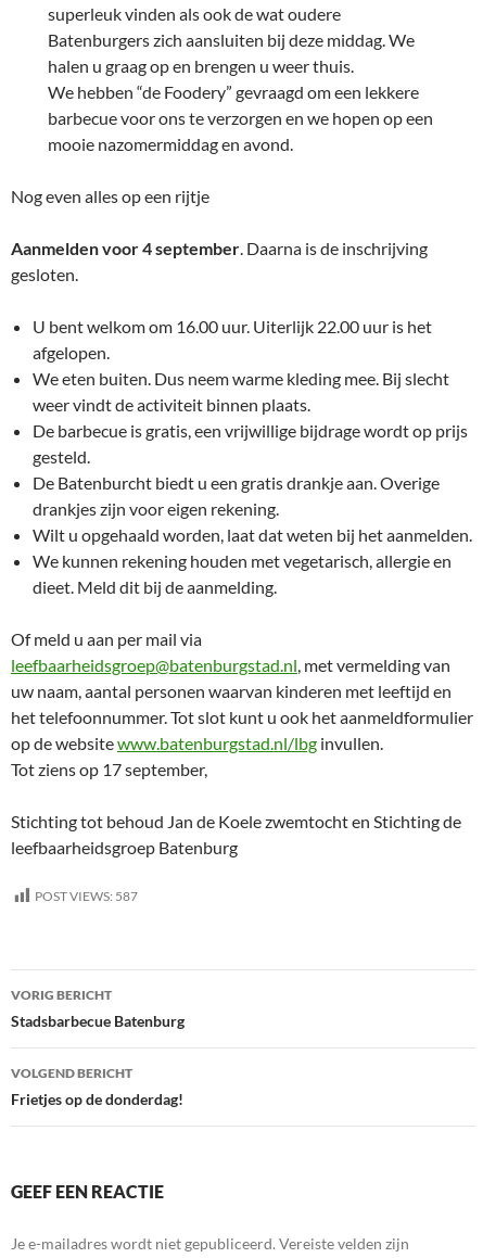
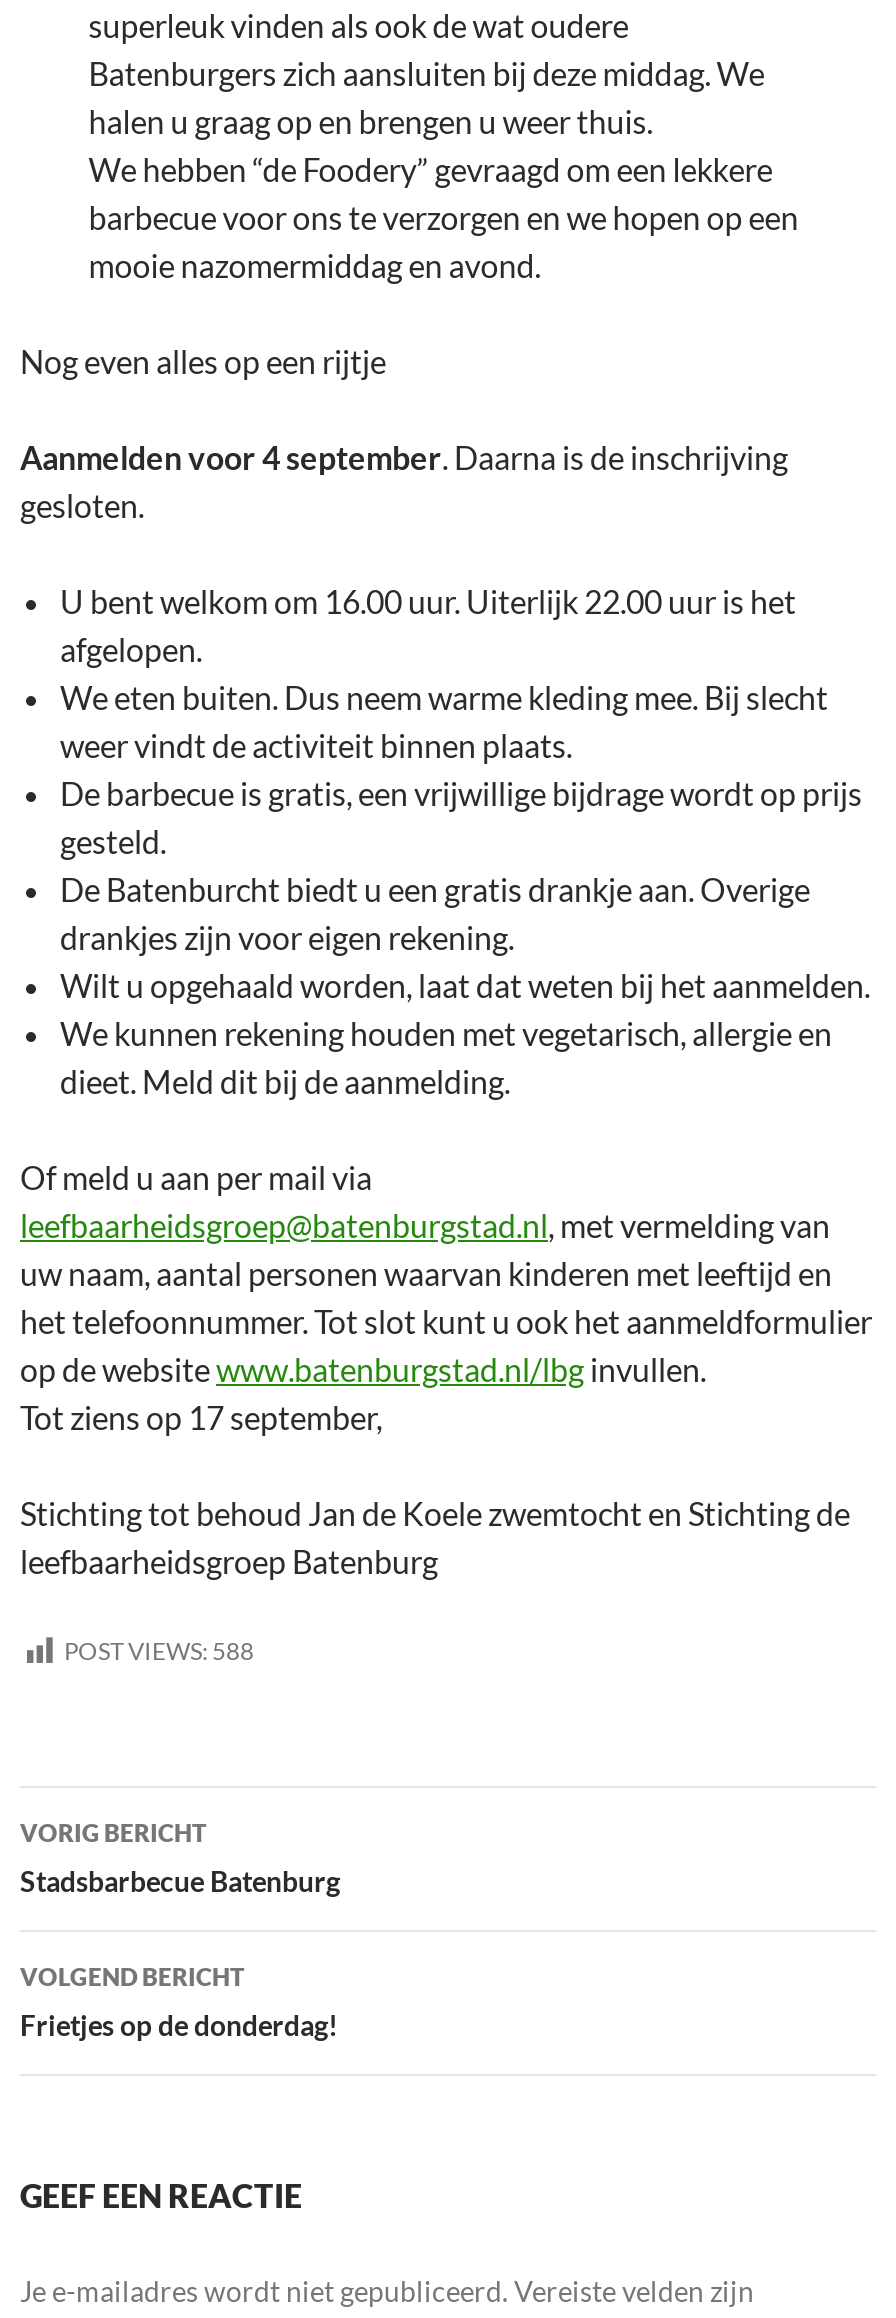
[35,888,138,905] POST VIEWS: 587 -> [64,1637,254,1667] POST VIEWS: 588

